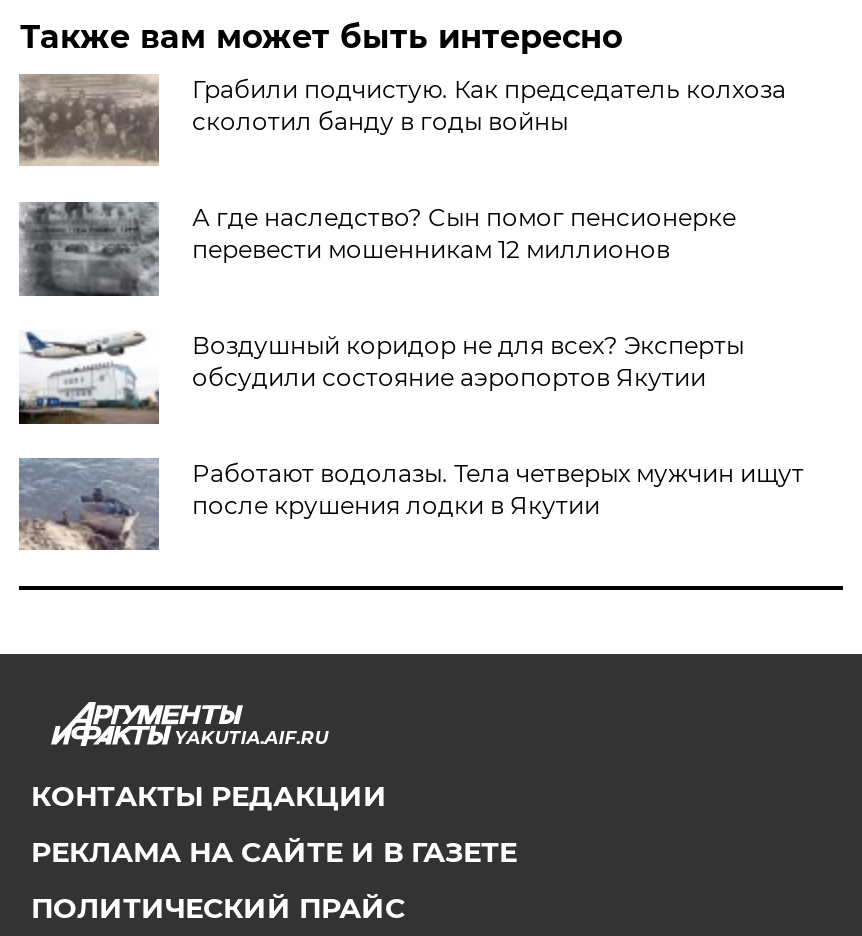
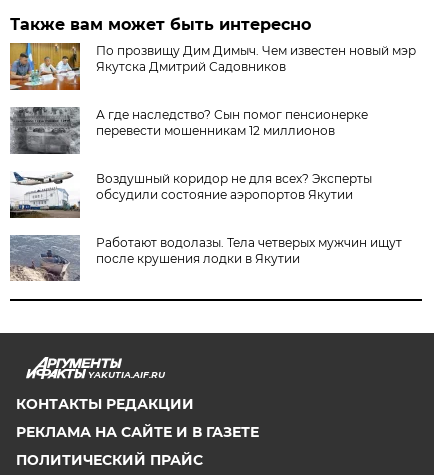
[17,74,786,168] [image] | Грабили подчистую. Как председатель колхоза | сколотил банду в годы войны -> [9,42,416,91] [image] | По прозвищу Дим Димыч. Чем известен новый мэр | Якутска Дмитрий Садовников

